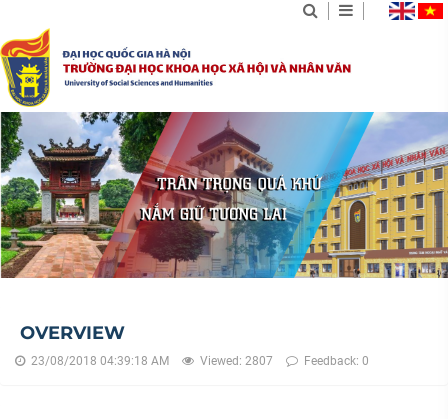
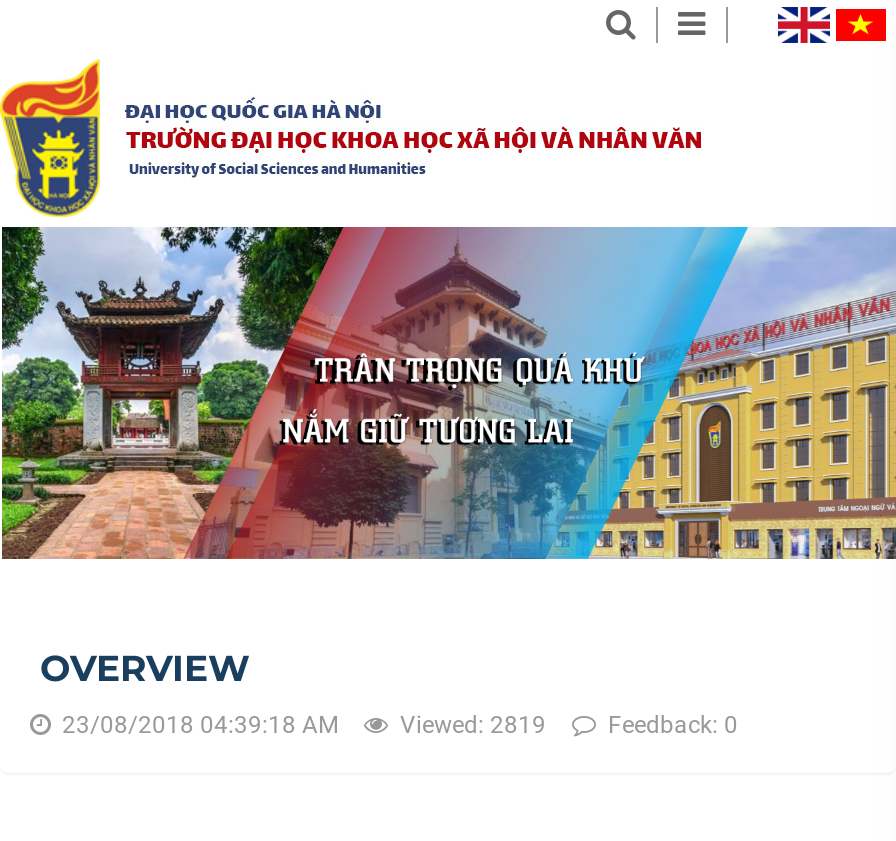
[197,354,273,368] Viewed: 2807 -> [394,711,546,739] Viewed: 2819

